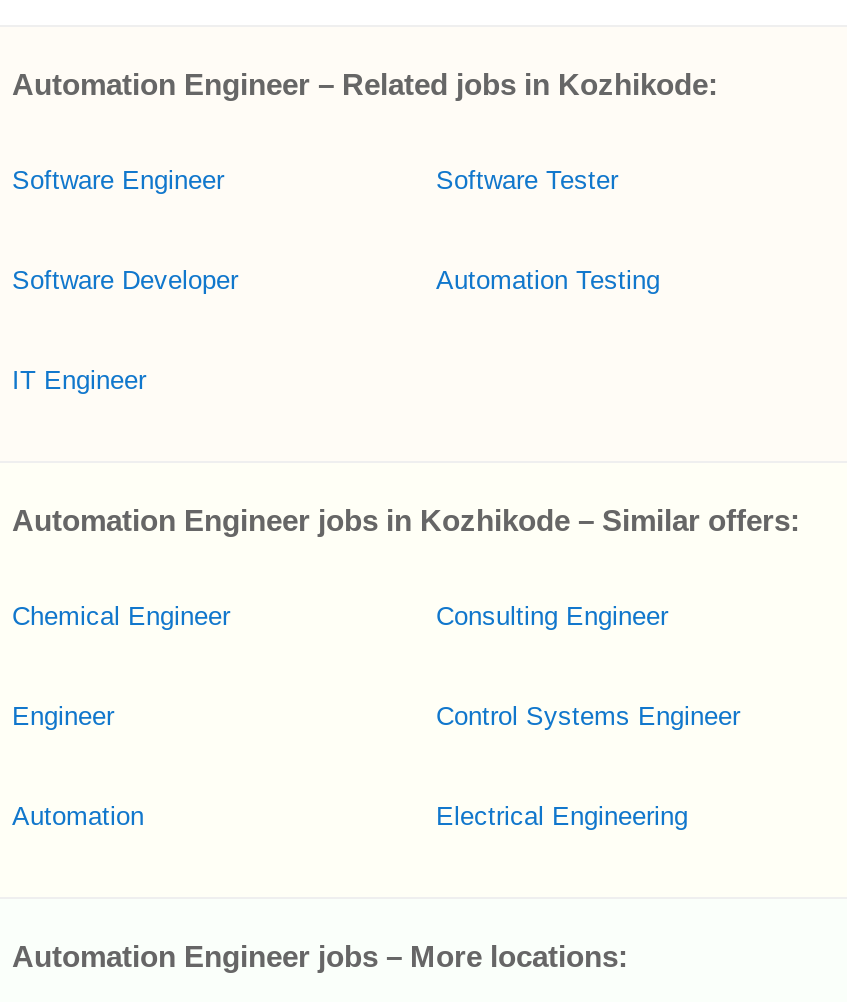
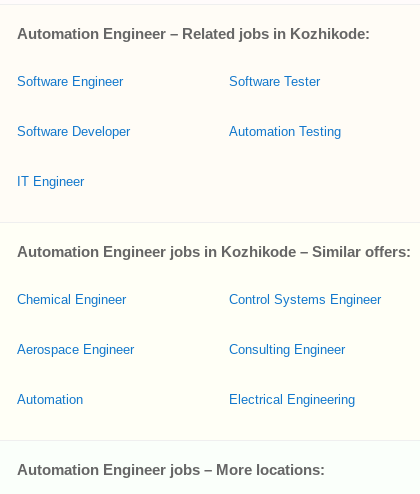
moved [436,601,668,631] -> [229,342,345,357]: Consulting Engineer
[12,701,114,731] Engineer -> [17,342,134,357] Aerospace Engineer
moved [436,701,740,731] -> [229,292,381,307]: Control Systems Engineer

